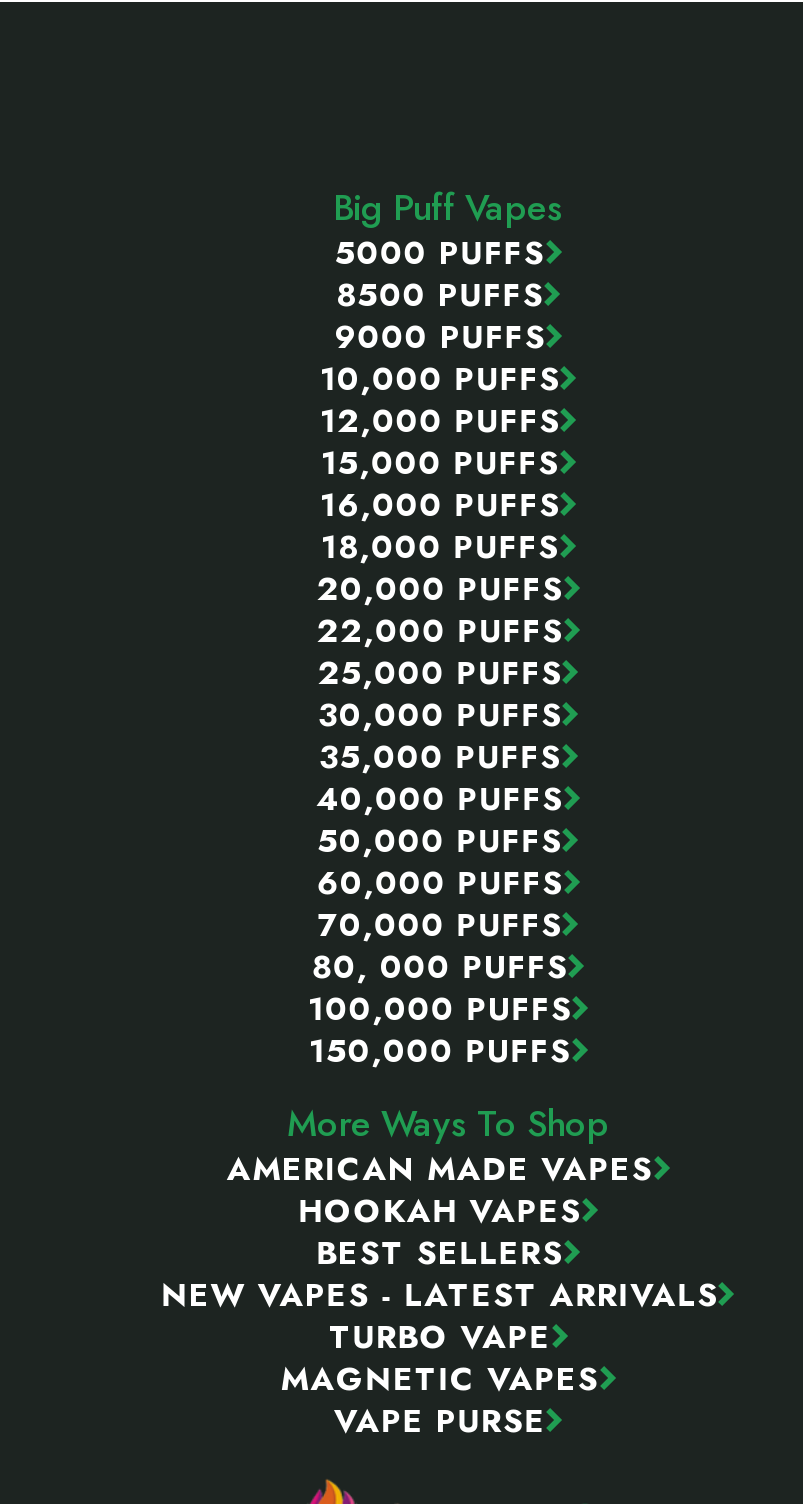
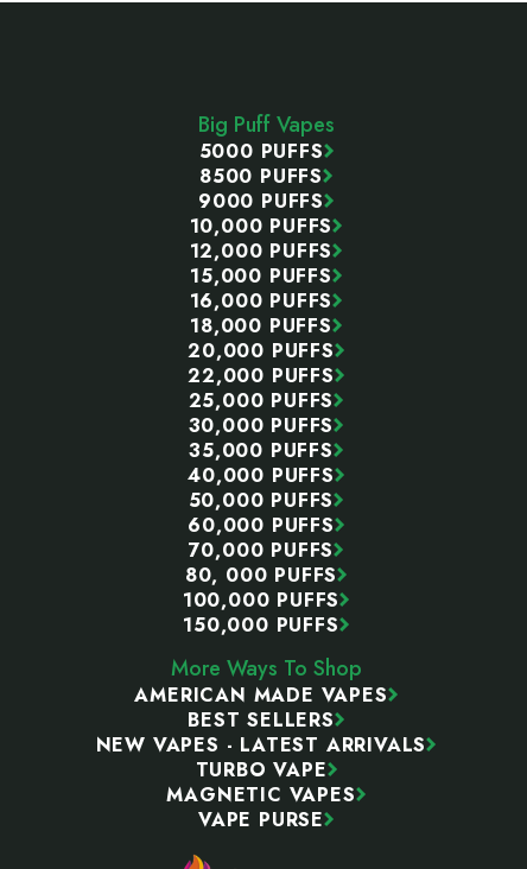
[298,1188,582,1234] HOOKAH VAPES -> none

